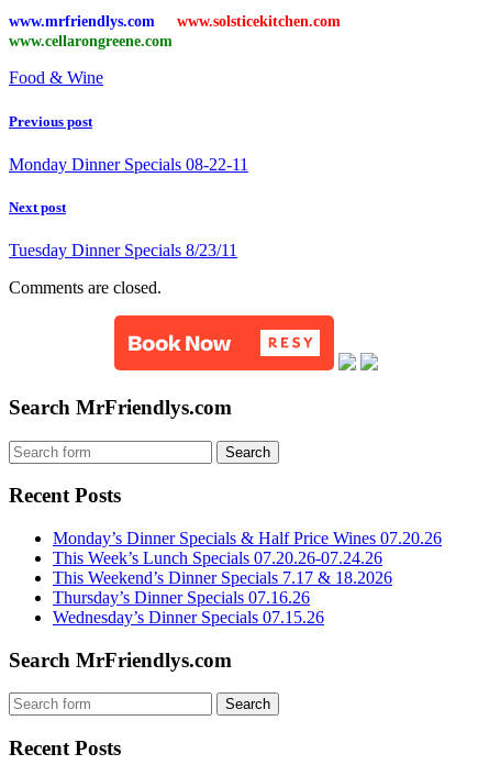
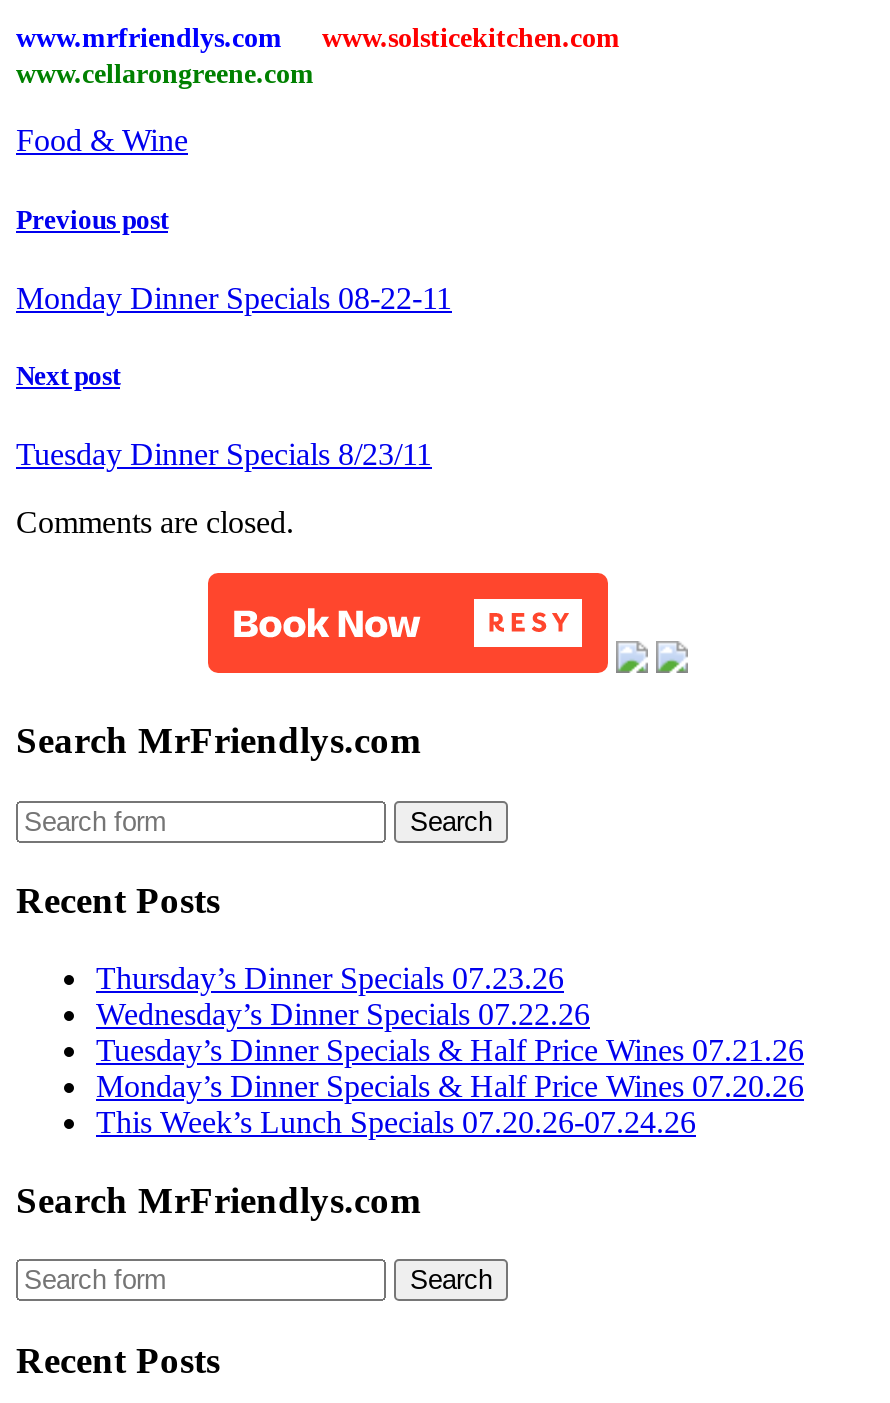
none -> [96,961,804,1067] Thursday’s Dinner Specials 07.23.26 | Wednesday’s Dinner Specials 07.22.26 | Tuesday’s Dinner Specials & Half Price Wines 07.21.26
moved [53,529,442,567] -> [96,1069,804,1139]: Monday’s Dinner Specials & Half Price Wines 07.20.26 | This Week’s Lunch Specials 07.20.26-07.24.26
[53,568,392,627] This Weekend’s Dinner Specials 7.17 & 18.2026 | Thursday’s Dinner Specials 07.16.26 | Wednesday’s Dinner Specials 07.15.26 -> none

